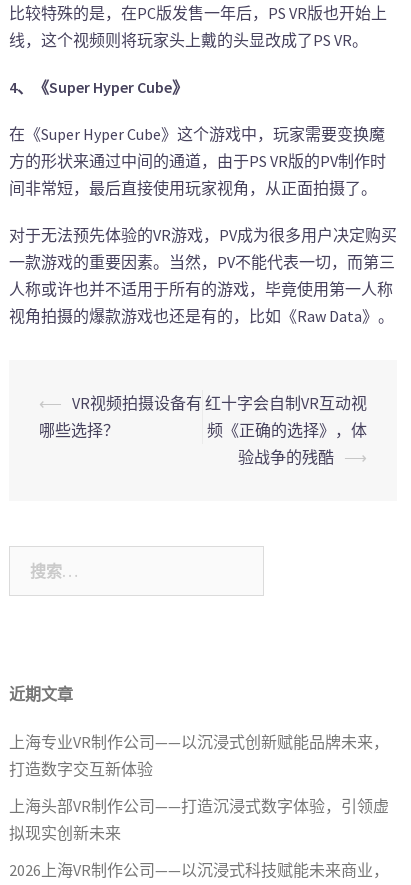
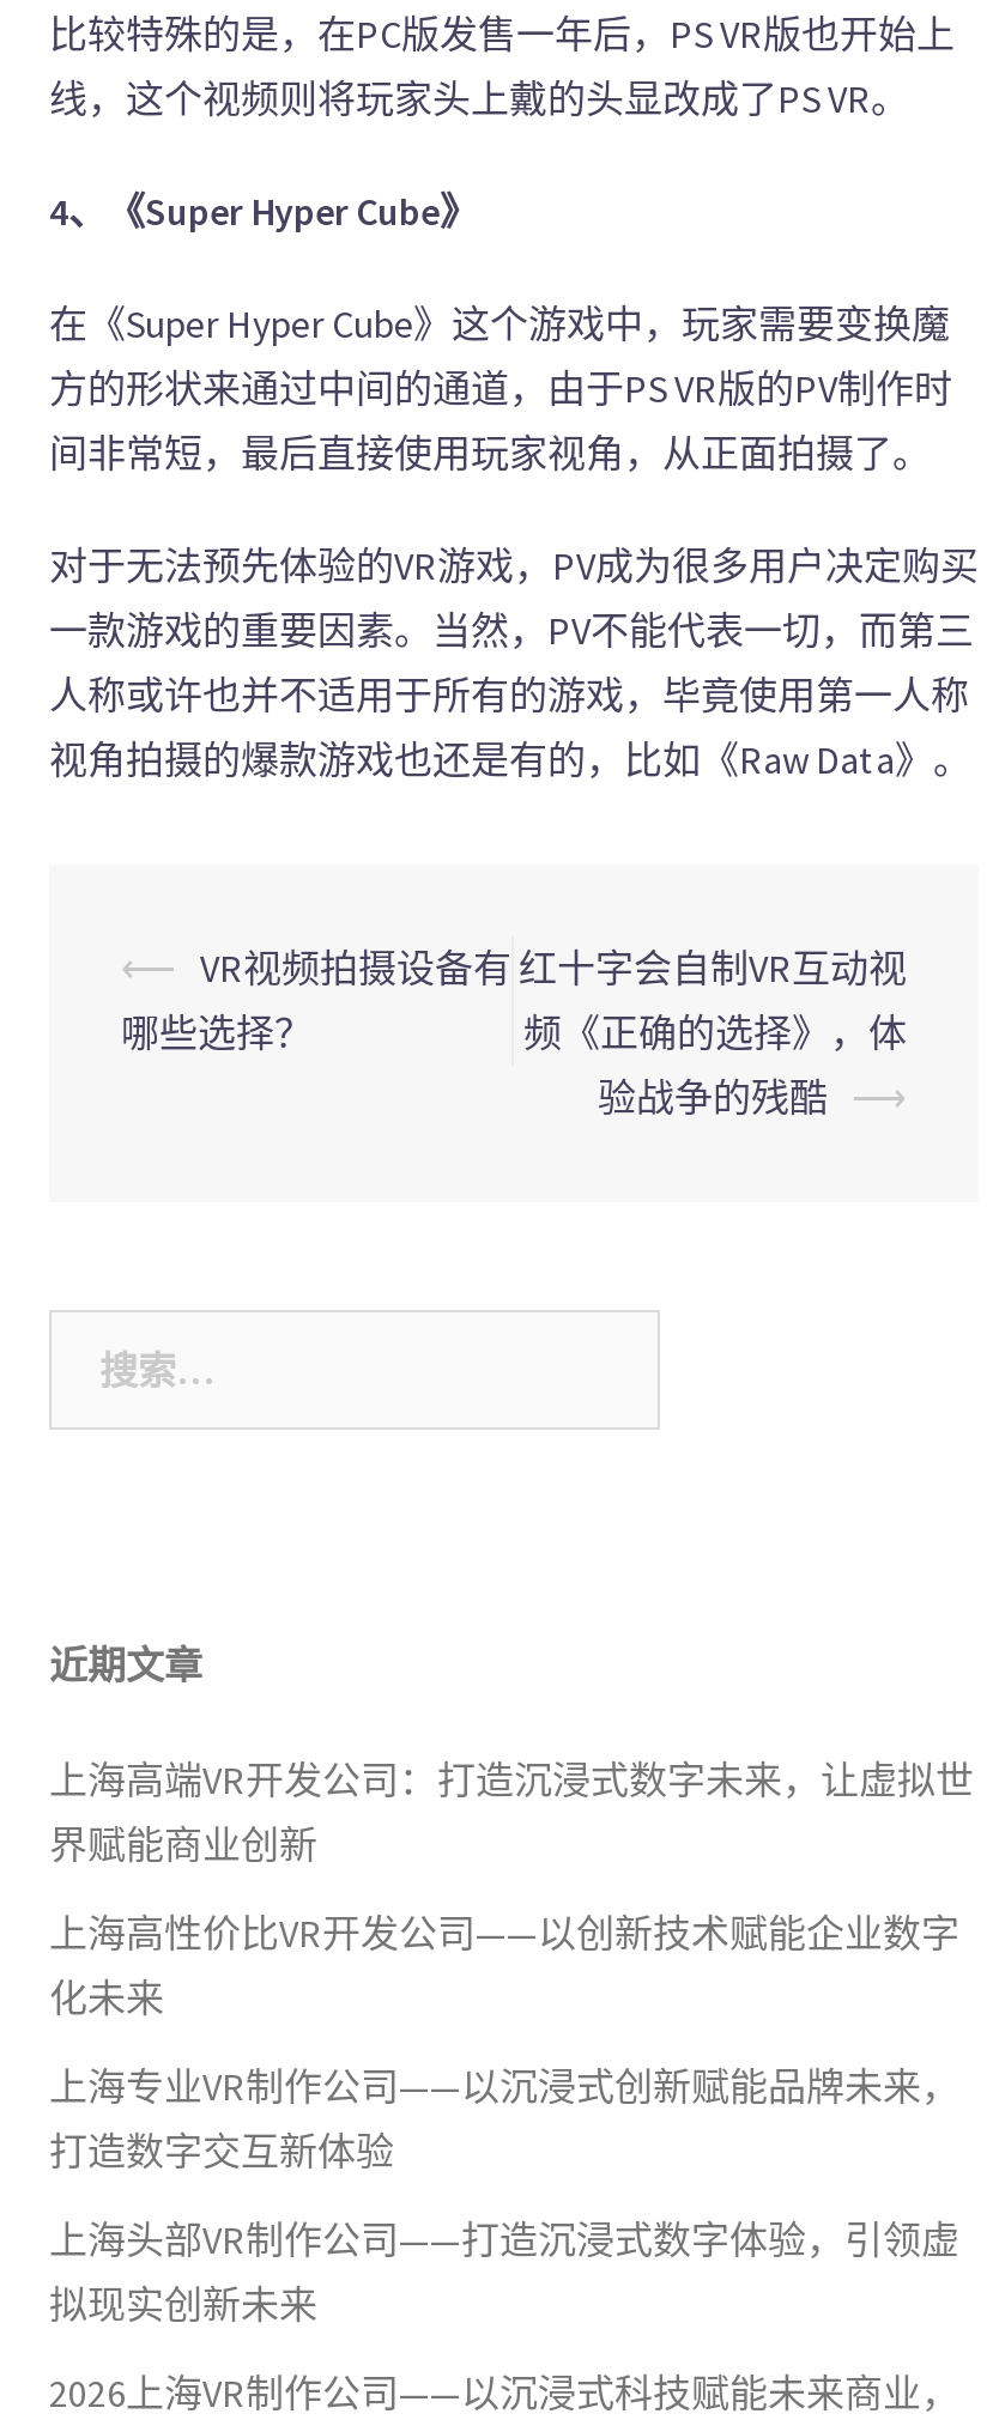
none -> [49,1754,974,2020] 上海高端VR开发公司：打造沉浸式数字未来，让虚拟世 | 界赋能商业创新 | 上海高性价比VR开发公司——以创新技术赋能企业数字 | 化未来

